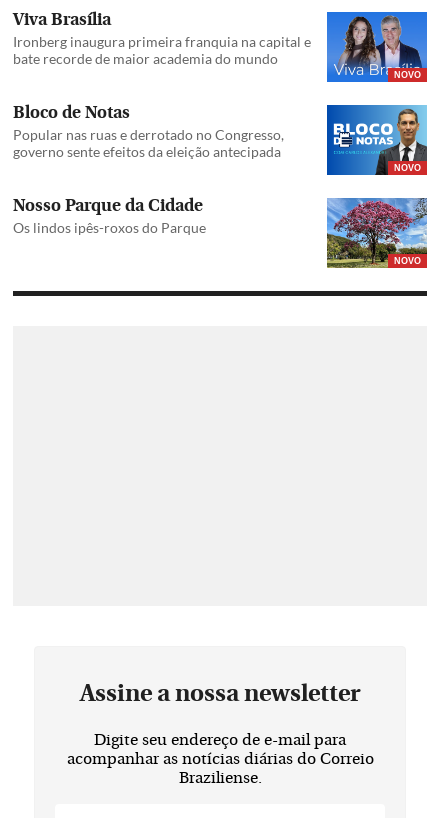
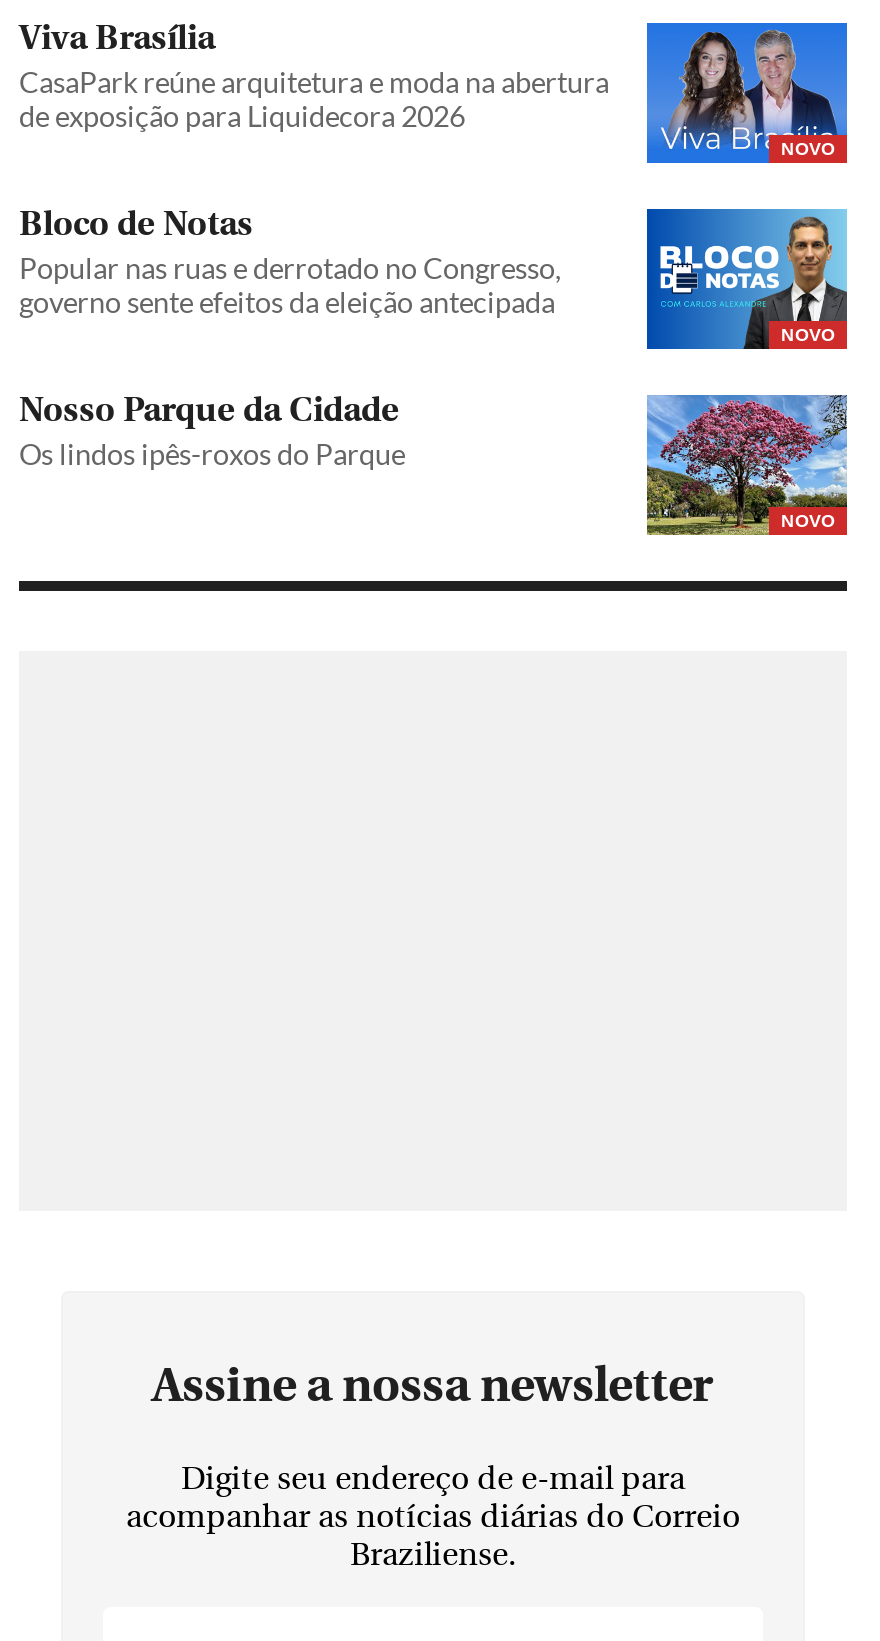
[13,32,311,66] Ironberg inaugura primeira franquia na capital e | bate recorde de maior academia do mundo -> [19,64,609,132] CasaPark reúne arquitetura e moda na abertura | de exposição para Liquidecora 2026

